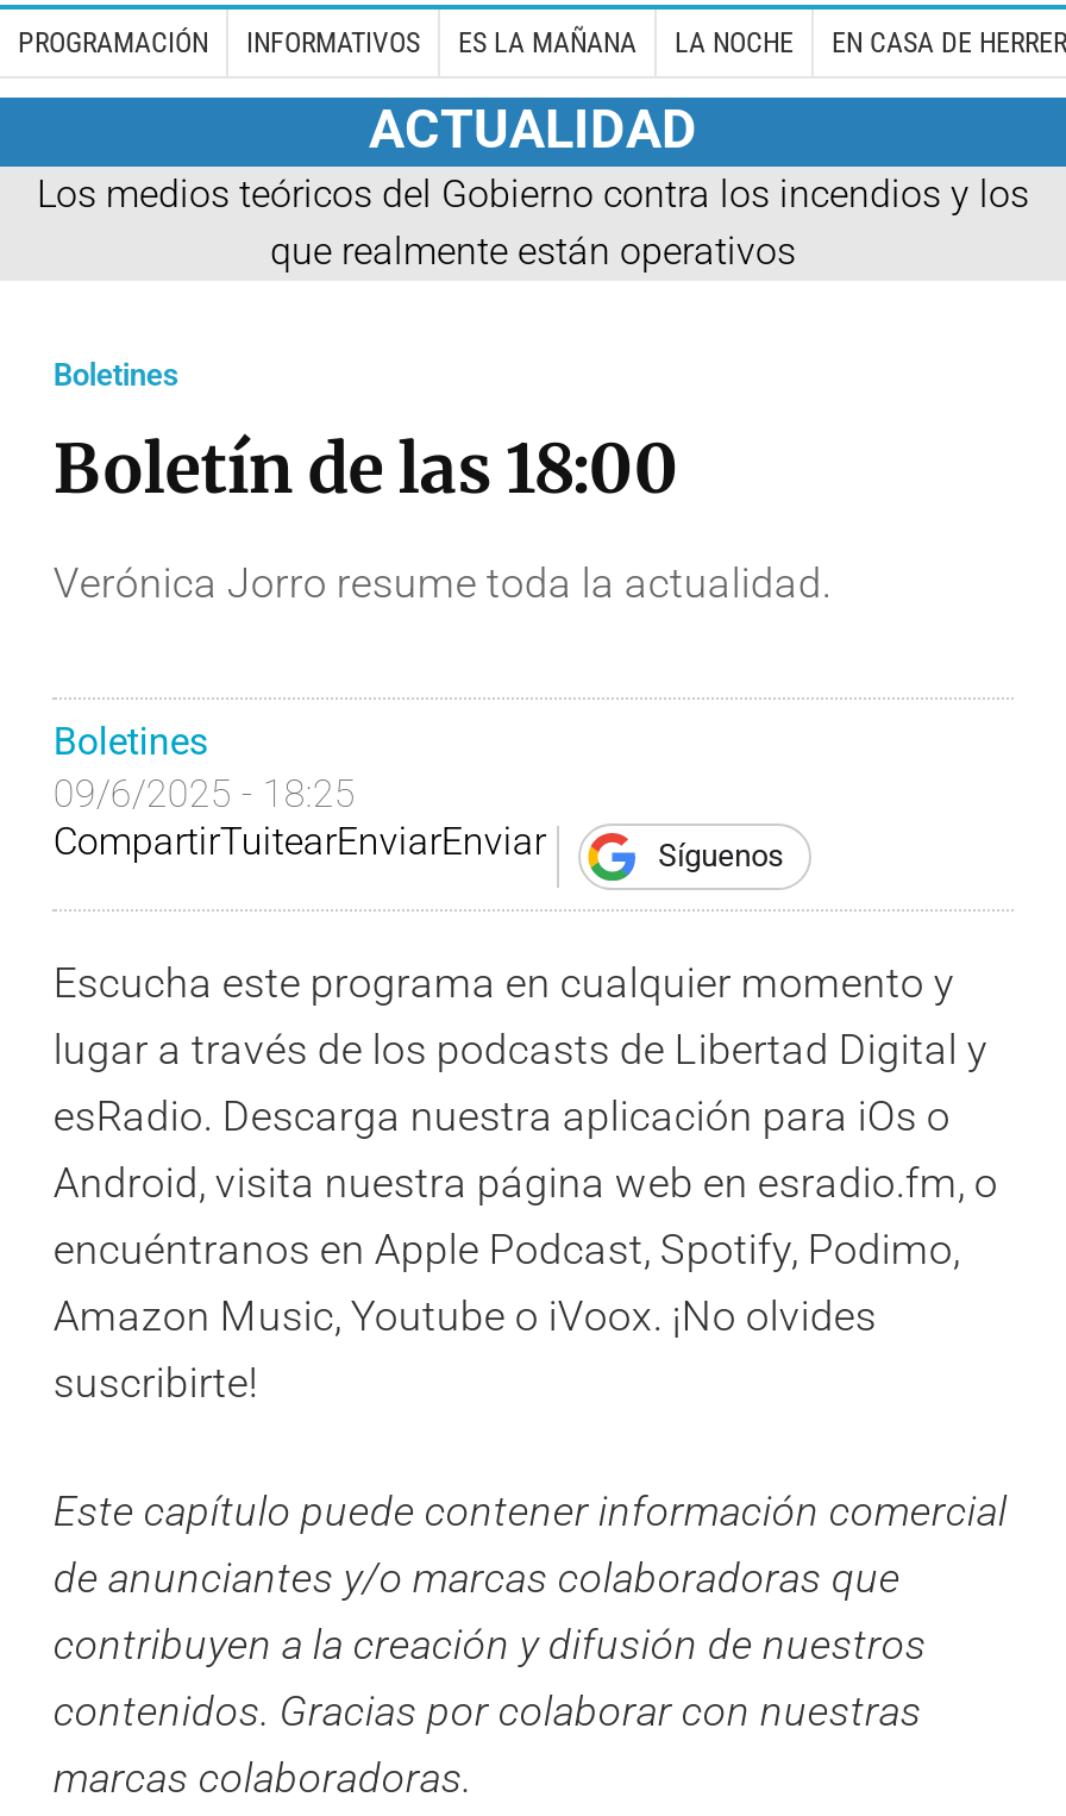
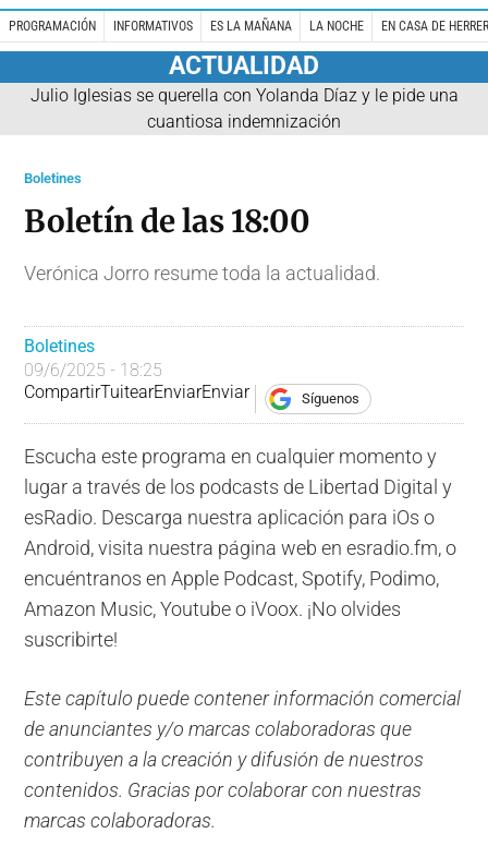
[37,170,1029,273] Los medios teóricos del Gobierno contra los incendios y los | que realmente están operativos -> [30,85,458,131] Julio Iglesias se querella con Yolanda Díaz y le pide una | cuantiosa indemnización

